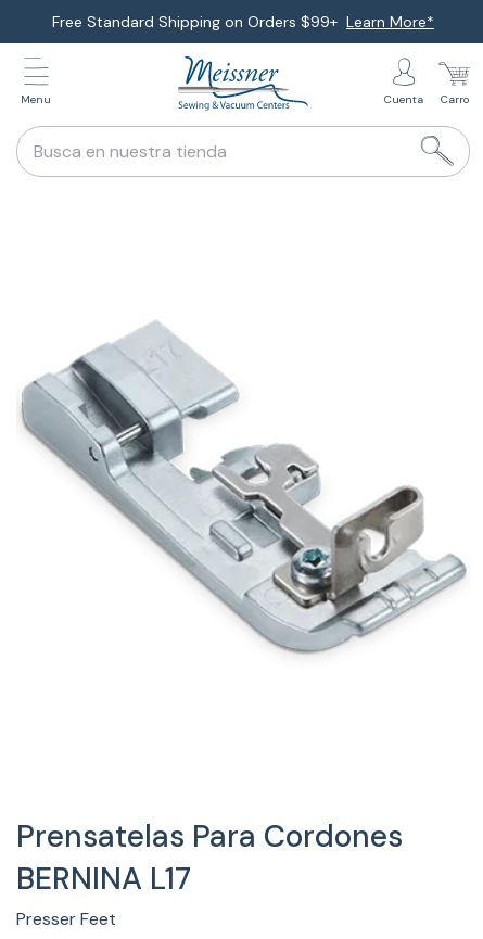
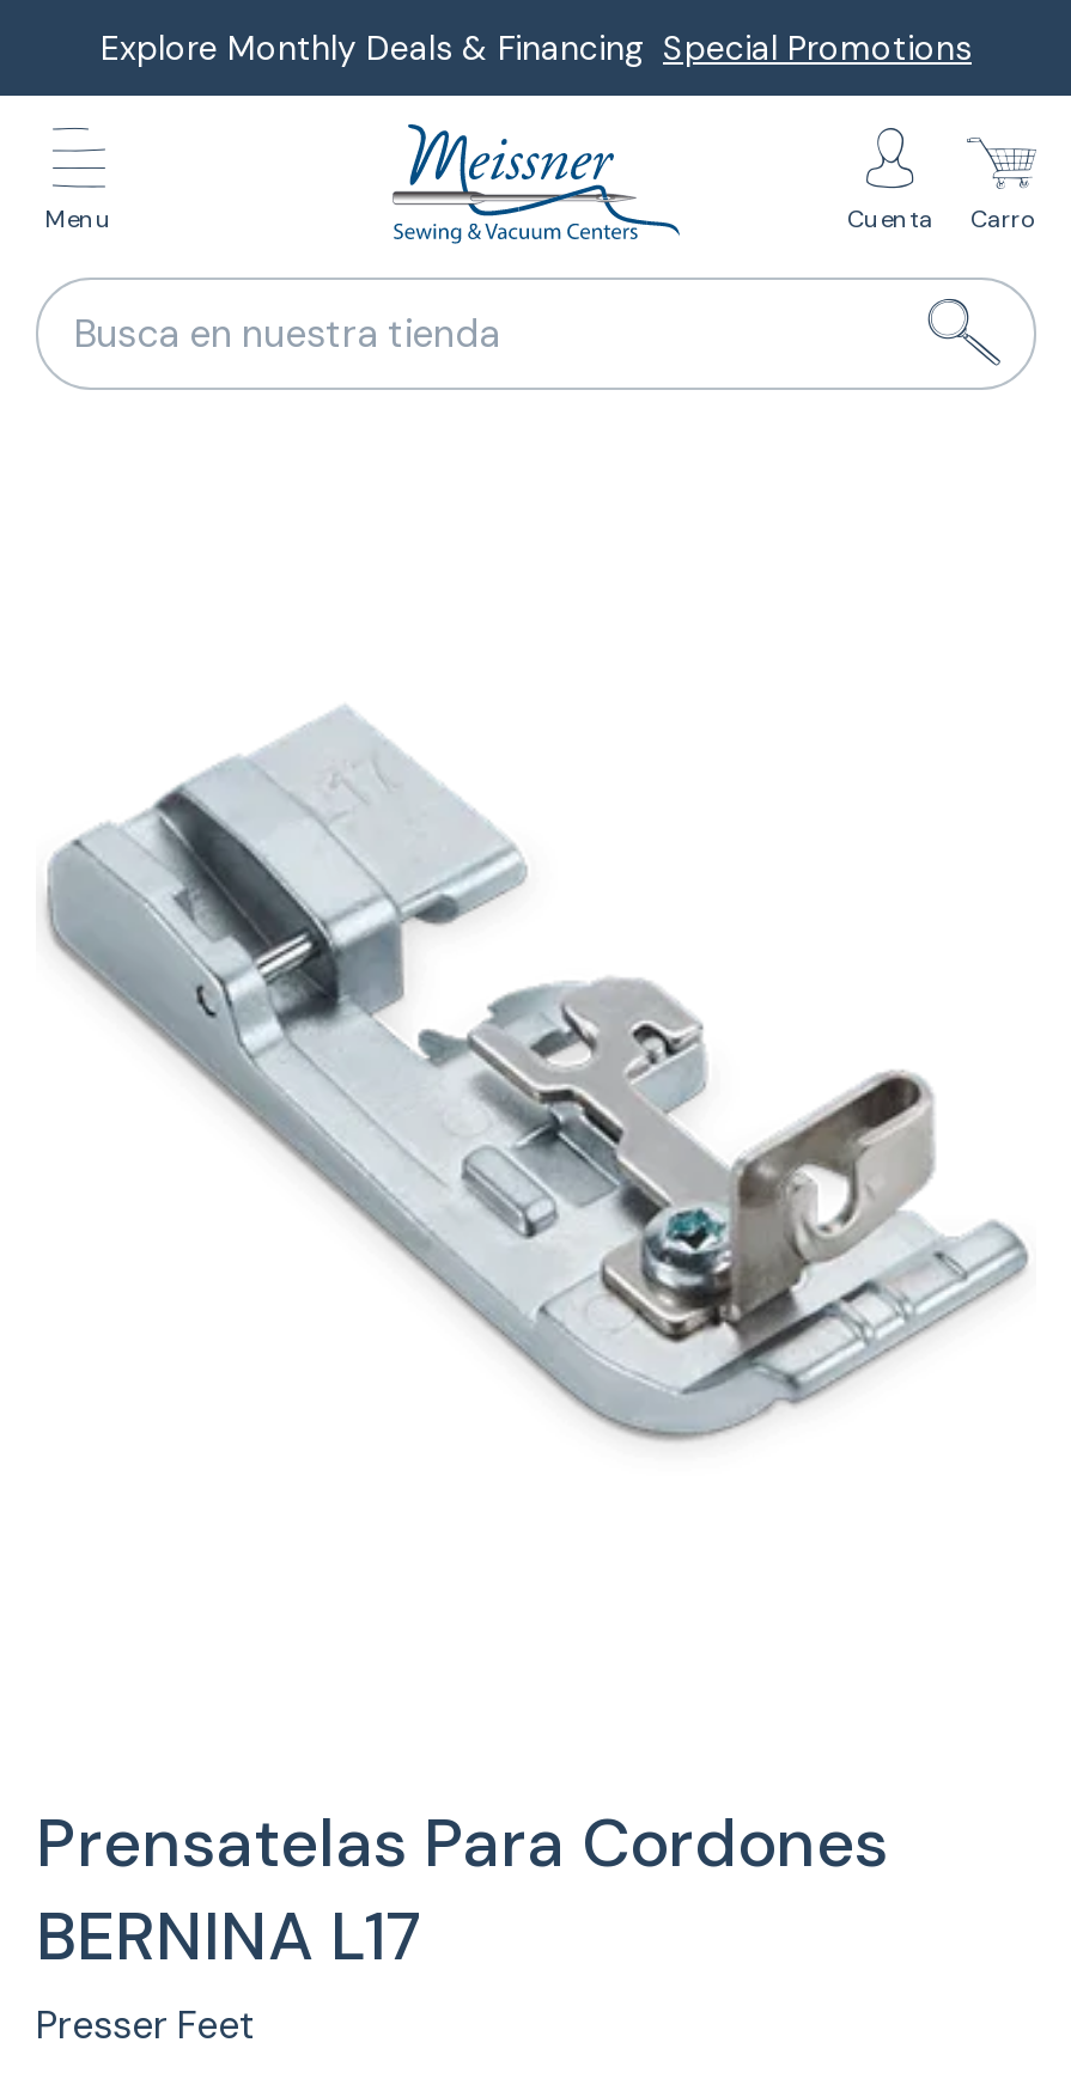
[52,12,434,31] Free Standard Shipping on Orders $99+ Learn More* -> [101,26,972,69] Explore Monthly Deals & Financing Special Promotions

